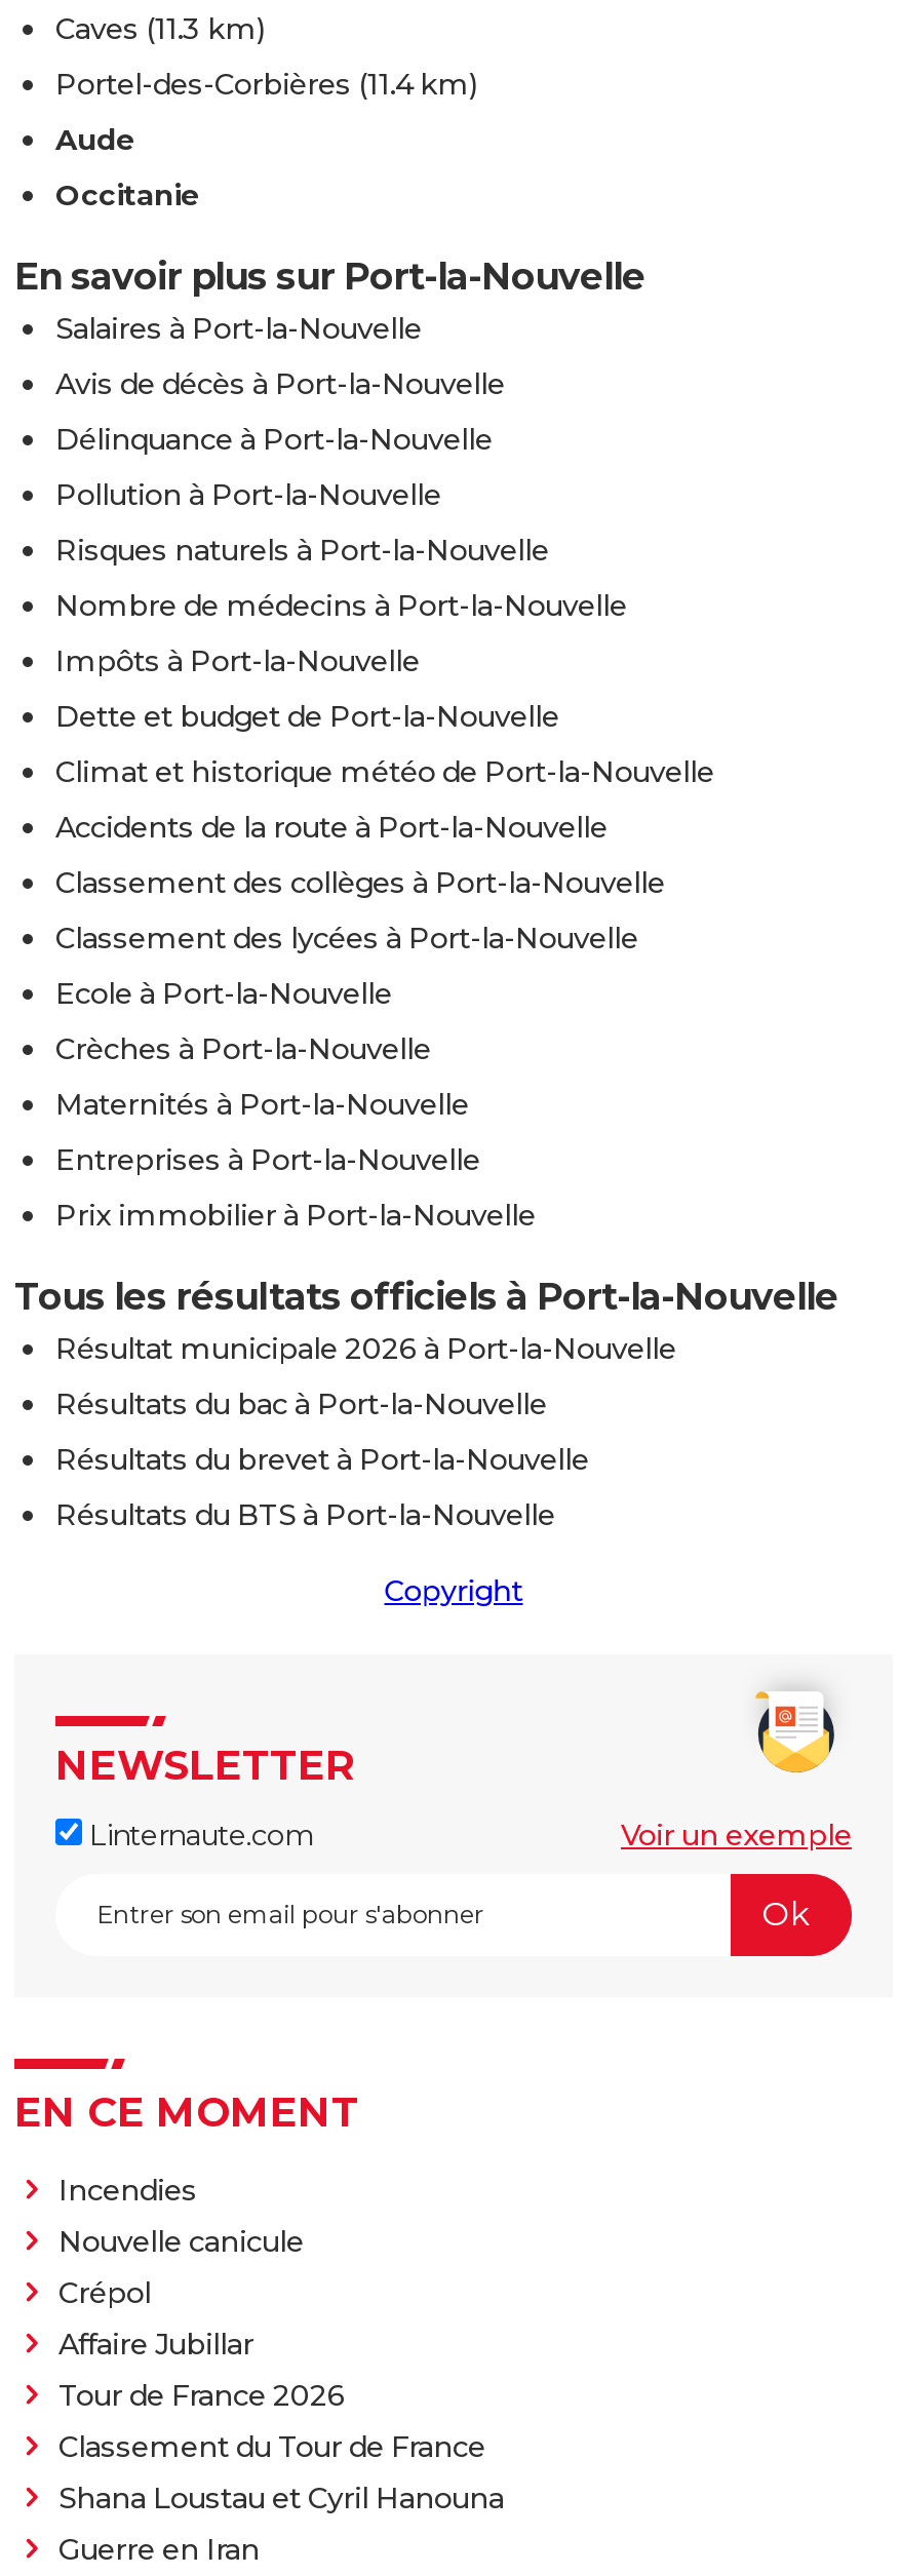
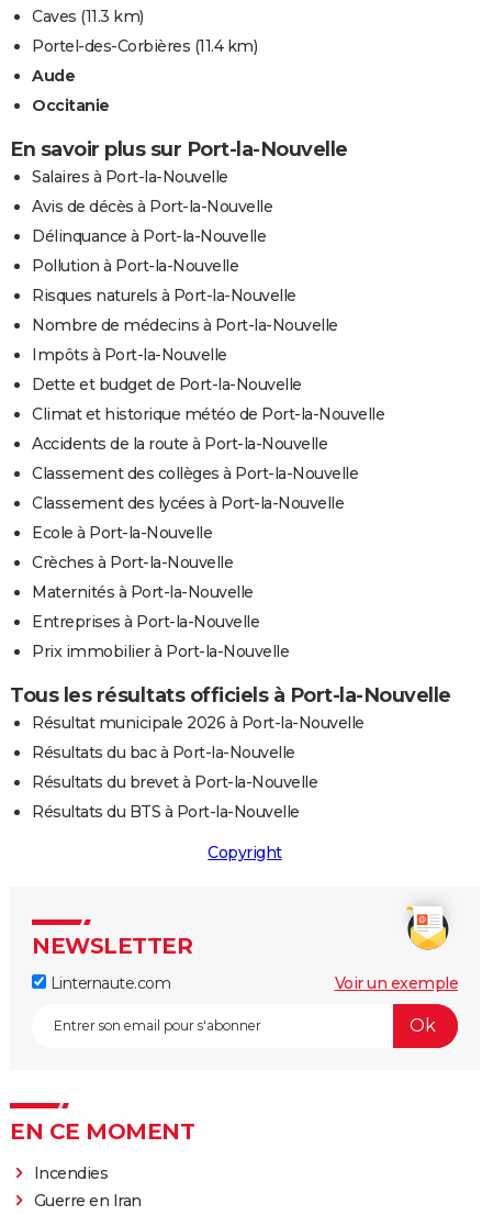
[58,2223,504,2516] Nouvelle canicule | Crépol | Affaire Jubillar | Tour de France 2026 | Classement du Tour de France | Shana Loustau et Cyril Hanouna -> none

